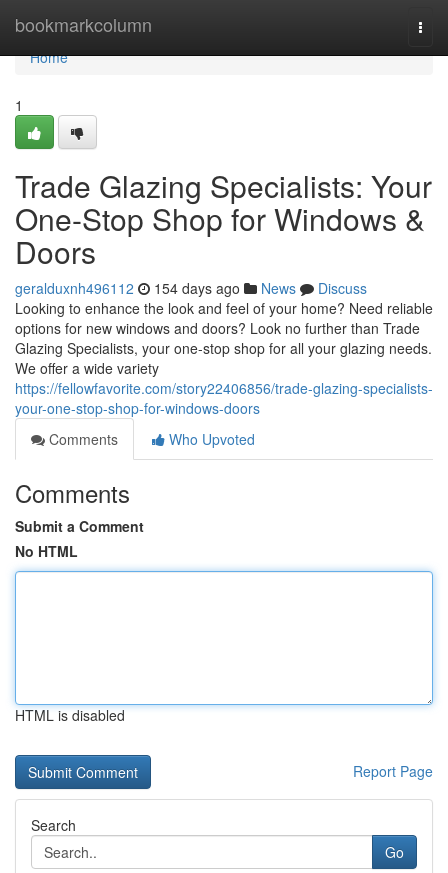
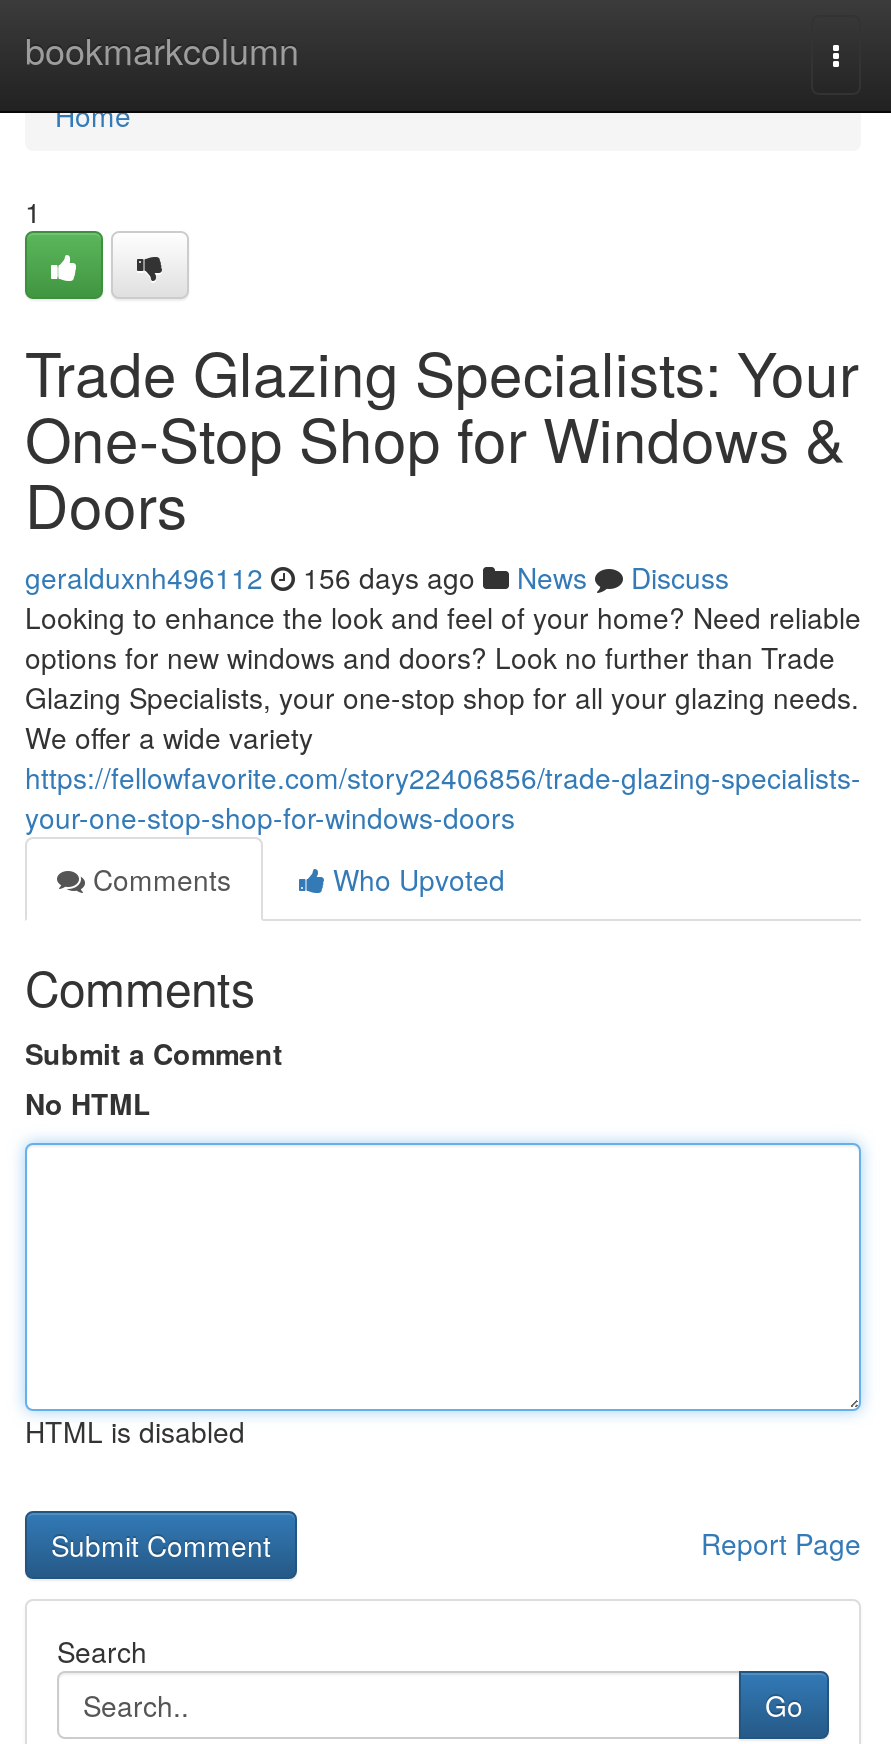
[15,278,367,298] geralduxnh496112 154 days ago News Discuss -> [25,557,729,597] geralduxnh496112 156 days ago News Discuss

